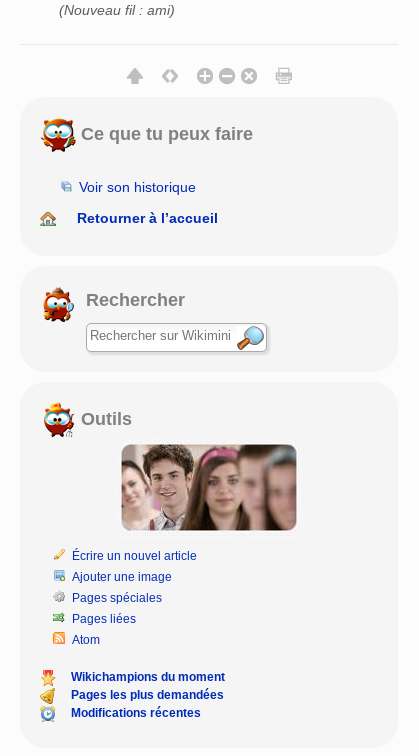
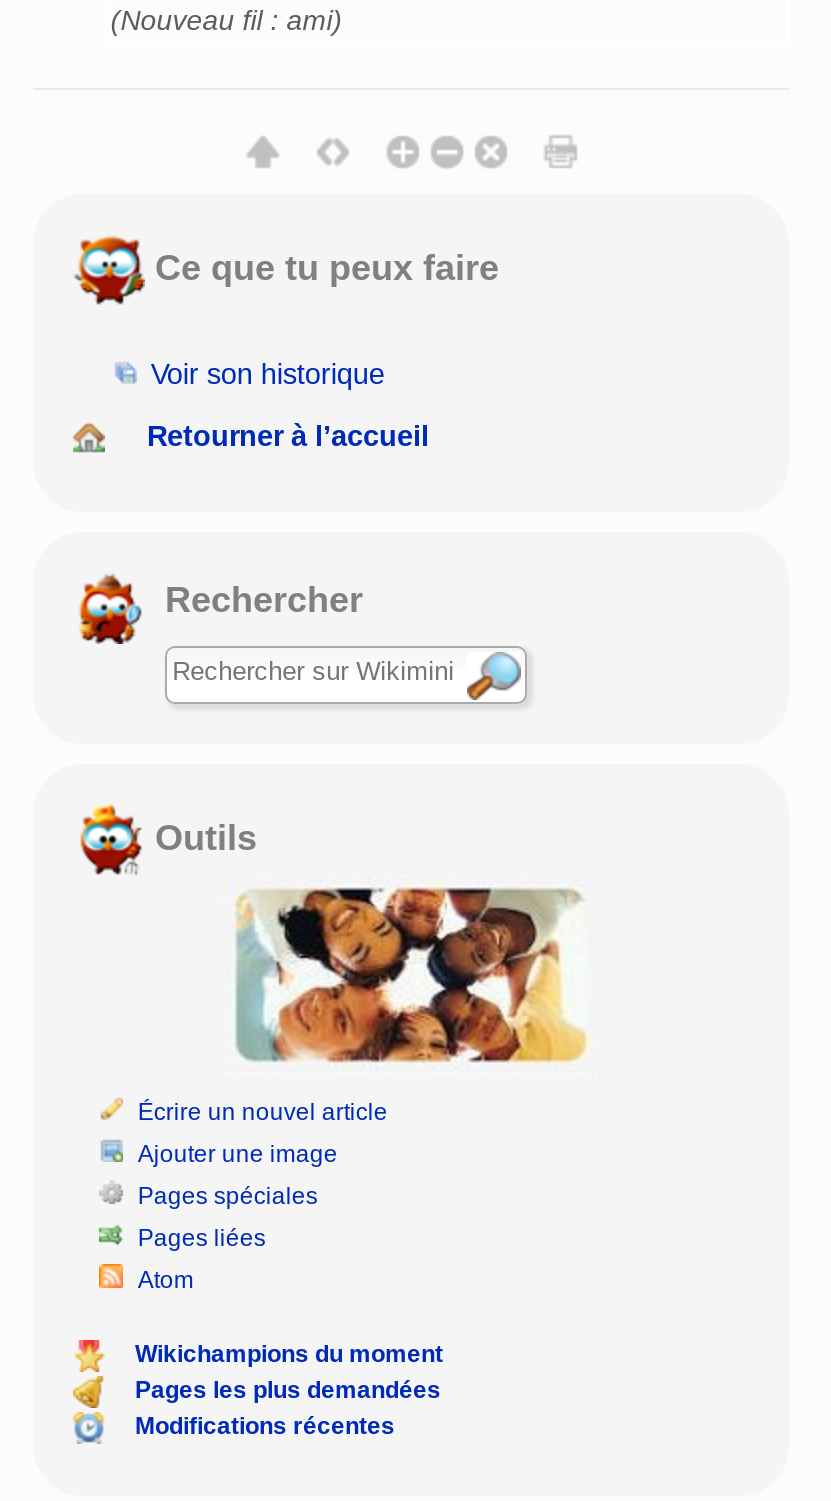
[121,444,298,532] [image] -> [235,888,587,1064] [image]

